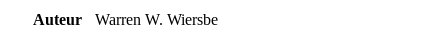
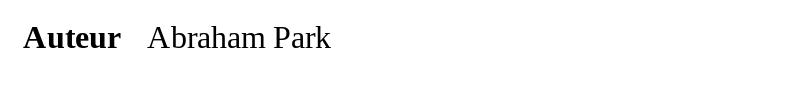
[95,11,218,28] Warren W. Wiersbe -> [147,20,331,54] Abraham Park

